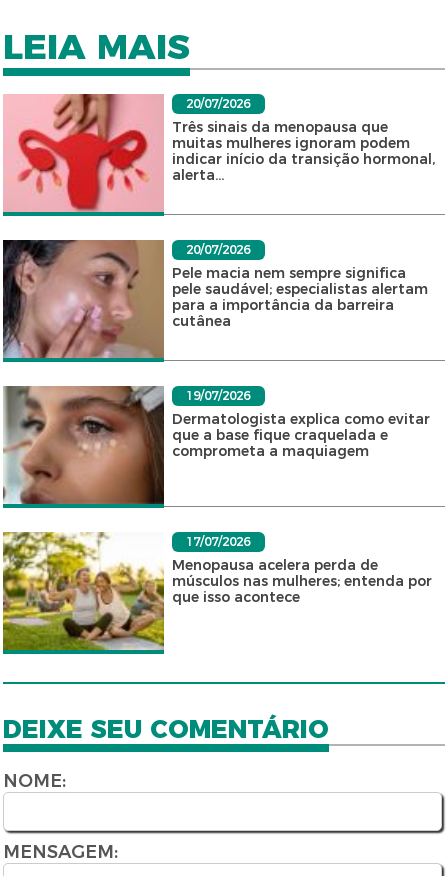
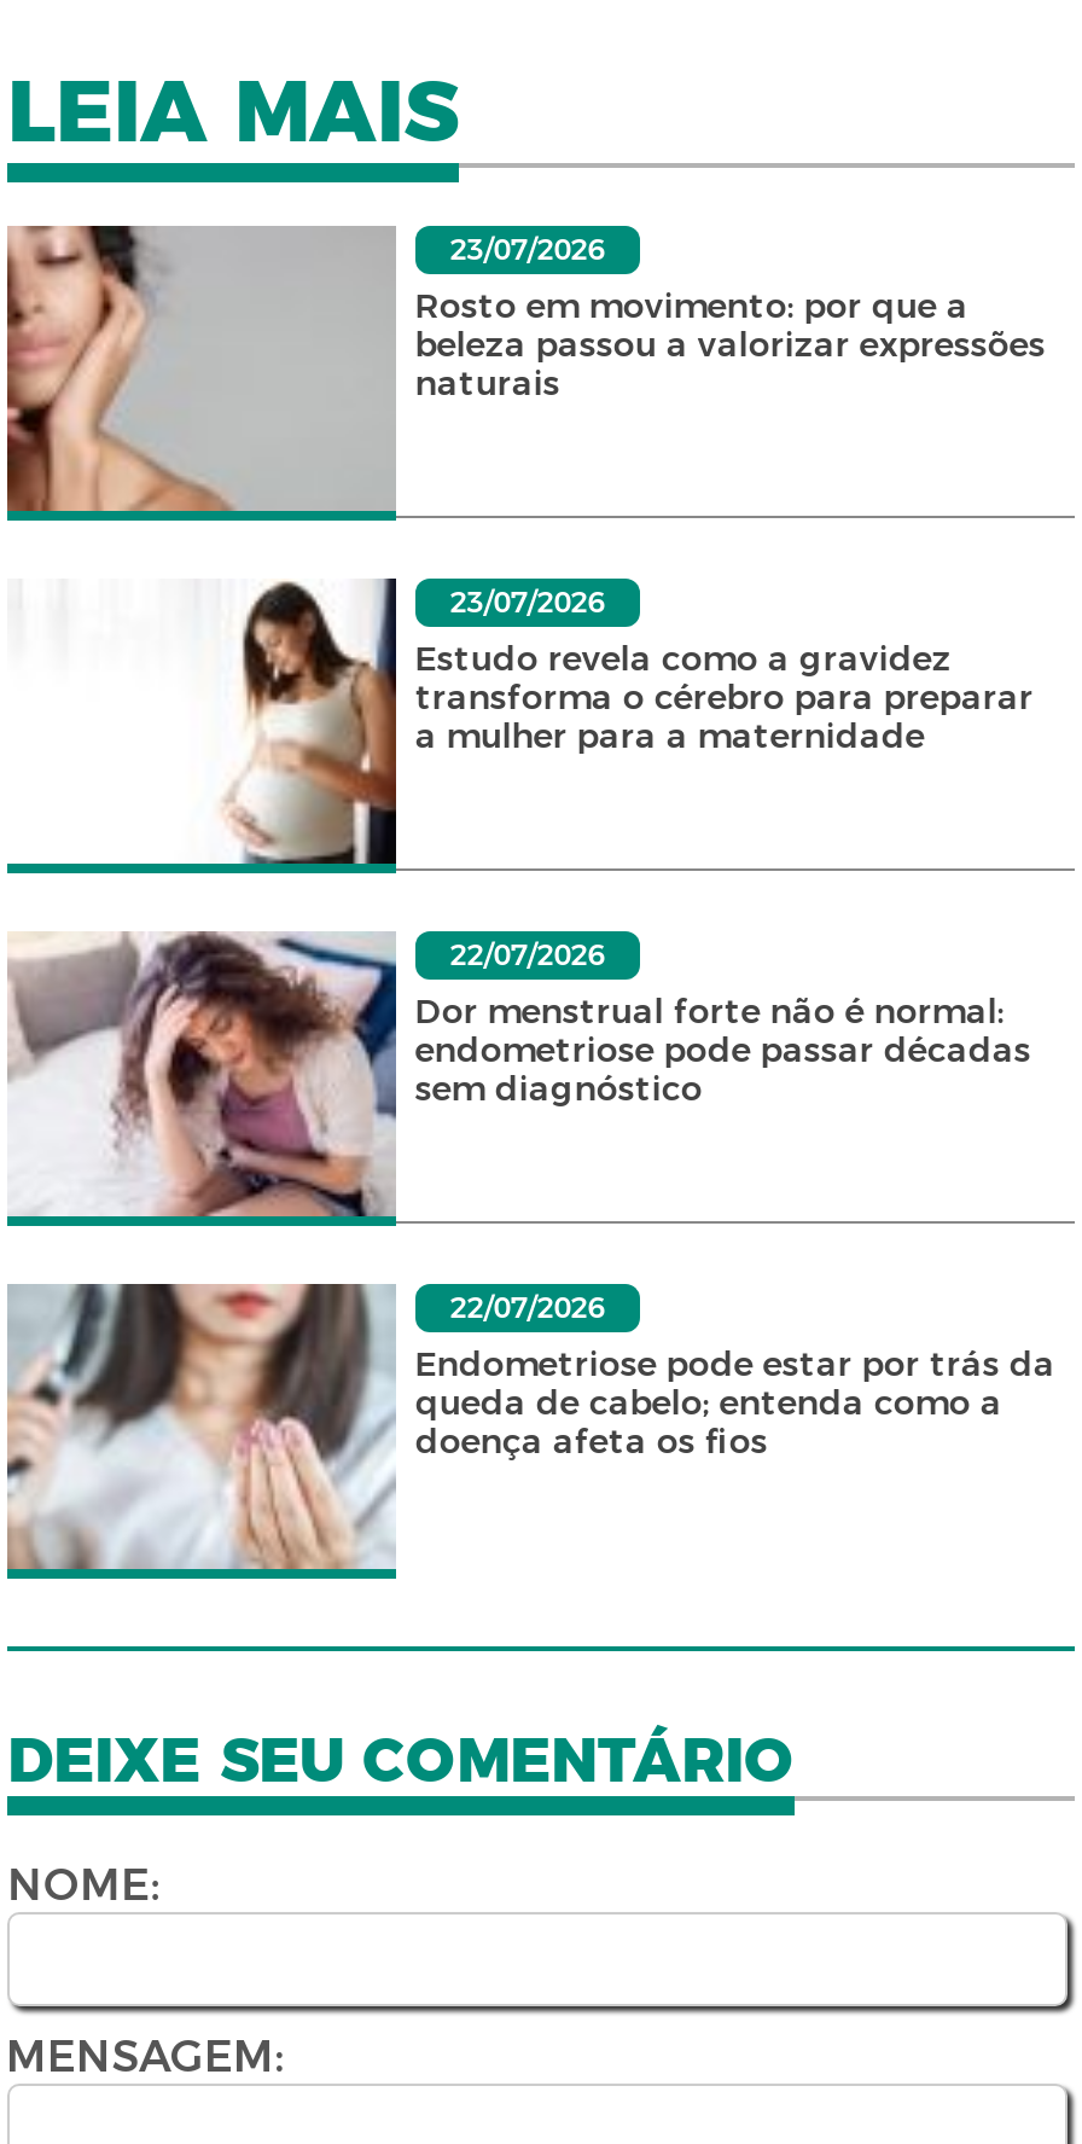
[3,94,435,213] [image] | 20/07/2026 | Três sinais da menopausa que | muitas mulheres ignoram podem | indicar início da transição hormonal, | alerta... -> [7,223,1045,513] [image] | 23/07/2026 | Rosto em movimento: por que a | beleza passou a valorizar expressões | naturais
[3,239,428,359] [image] | 20/07/2026 | Pele macia nem sempre significa | pele saudável; especialistas alertam | para a importância da barreira | cutânea -> [7,576,1033,866] [image] | 23/07/2026 | Estudo revela como a gravidez | transforma o cérebro para preparar | a mulher para a maternidade
[3,385,430,505] [image] | 19/07/2026 | Dermatologista explica como evitar | que a base fique craquelada e | comprometa a maquiagem -> [7,931,1031,1219] [image] | 22/07/2026 | Dor menstrual forte não é normal: | endometriose pode passar décadas | sem diagnóstico
[3,531,432,651] [image] | 17/07/2026 | Menopausa acelera perda de | músculos nas mulheres; entenda por | que isso acontece -> [7,1282,1055,1571] [image] | 22/07/2026 | Endometriose pode estar por trás da | queda de cabelo; entenda como a | doença afeta os fios

